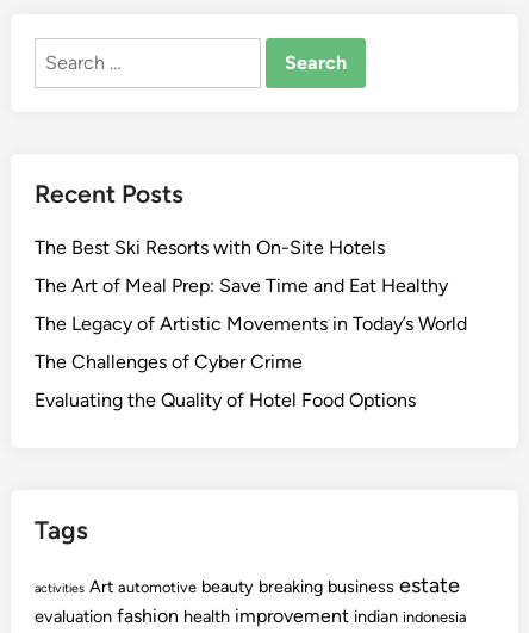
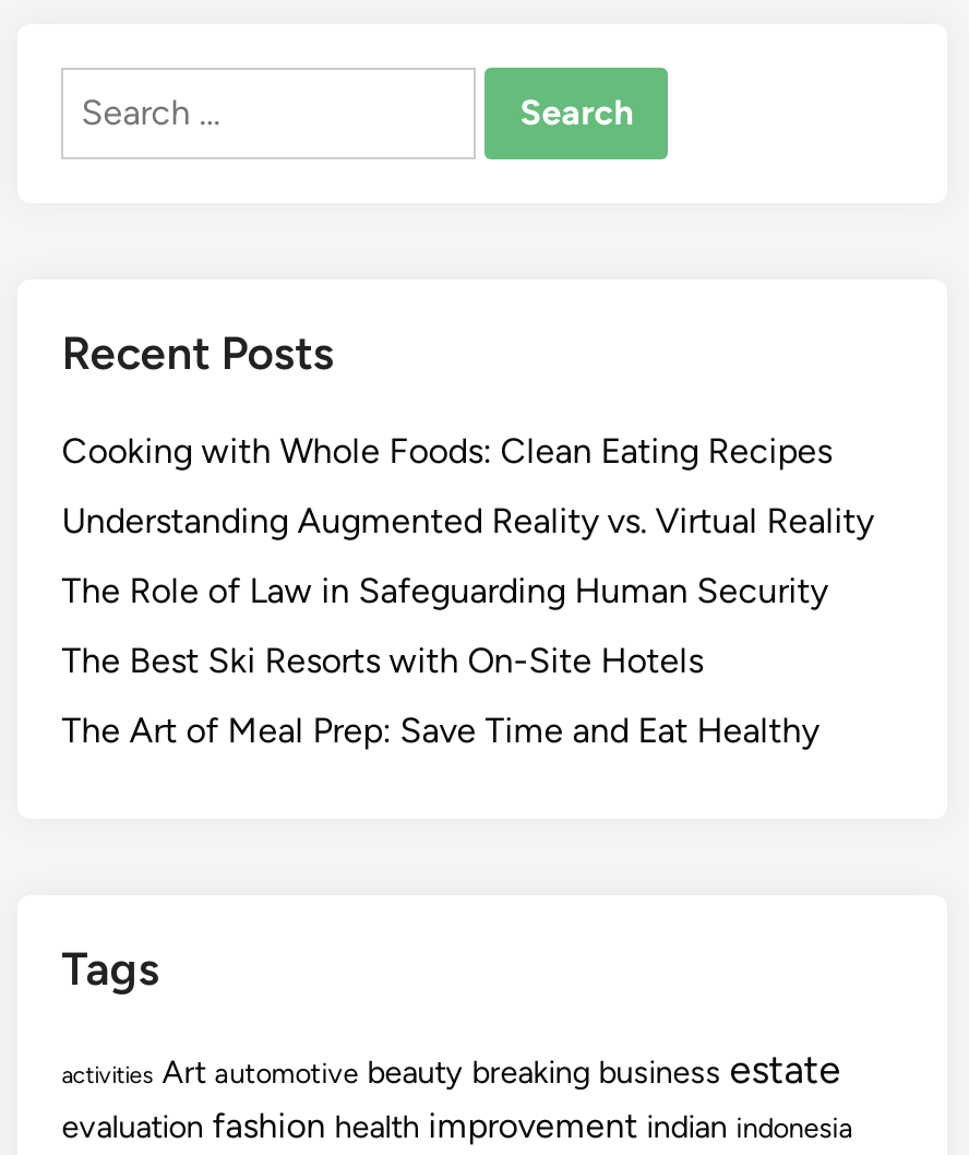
none -> [62,430,873,611] Cooking with Whole Foods: Clean Eating Recipes | Understanding Augmented Reality vs. Virtual Reality | The Role of Law in Safeguarding Human Security
moved [35,236,448,297] -> [62,640,819,751]: The Best Ski Resorts with On-Site Hotels | The Art of Meal Prep: Save Time and Eat Healthy
[35,312,467,411] The Legacy of Artistic Movements in Today’s World | The Challenges of Cyber Crime | Evaluating the Quality of Hotel Food Options -> none

